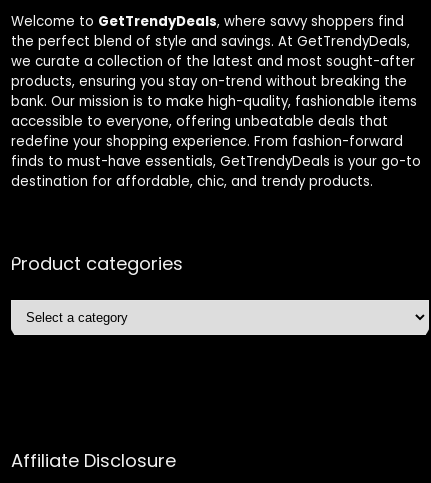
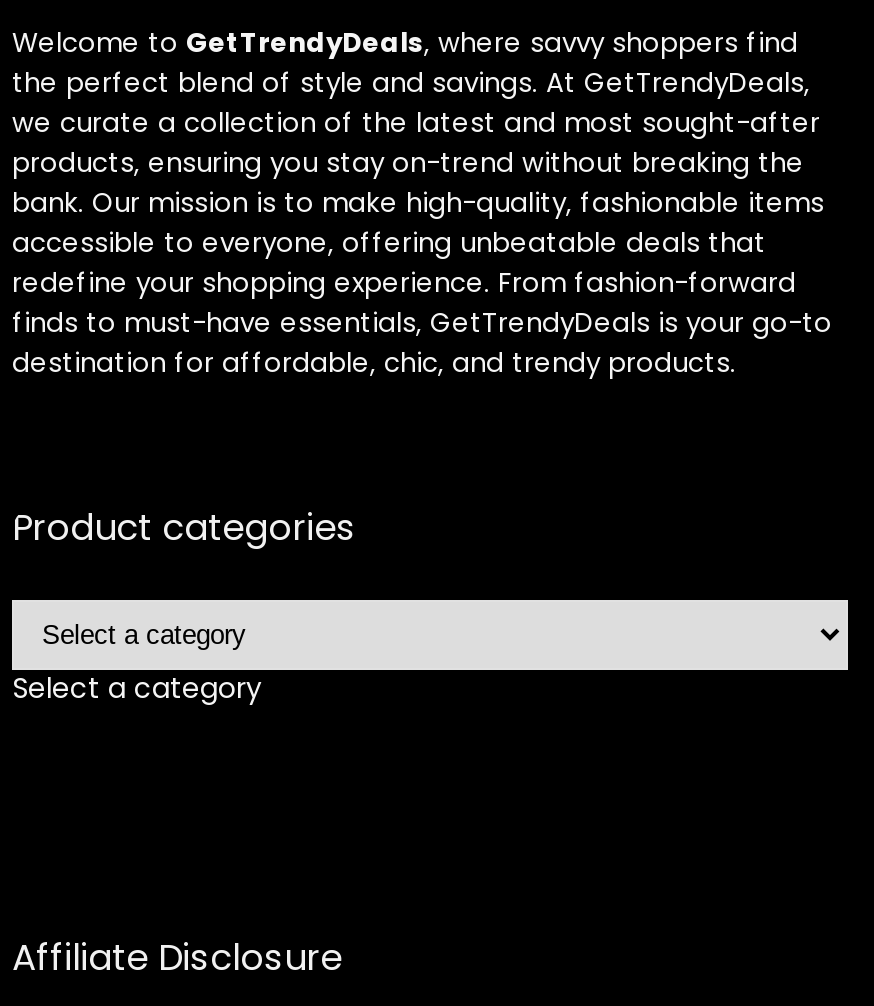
none -> [12,668,262,708] Select a category

